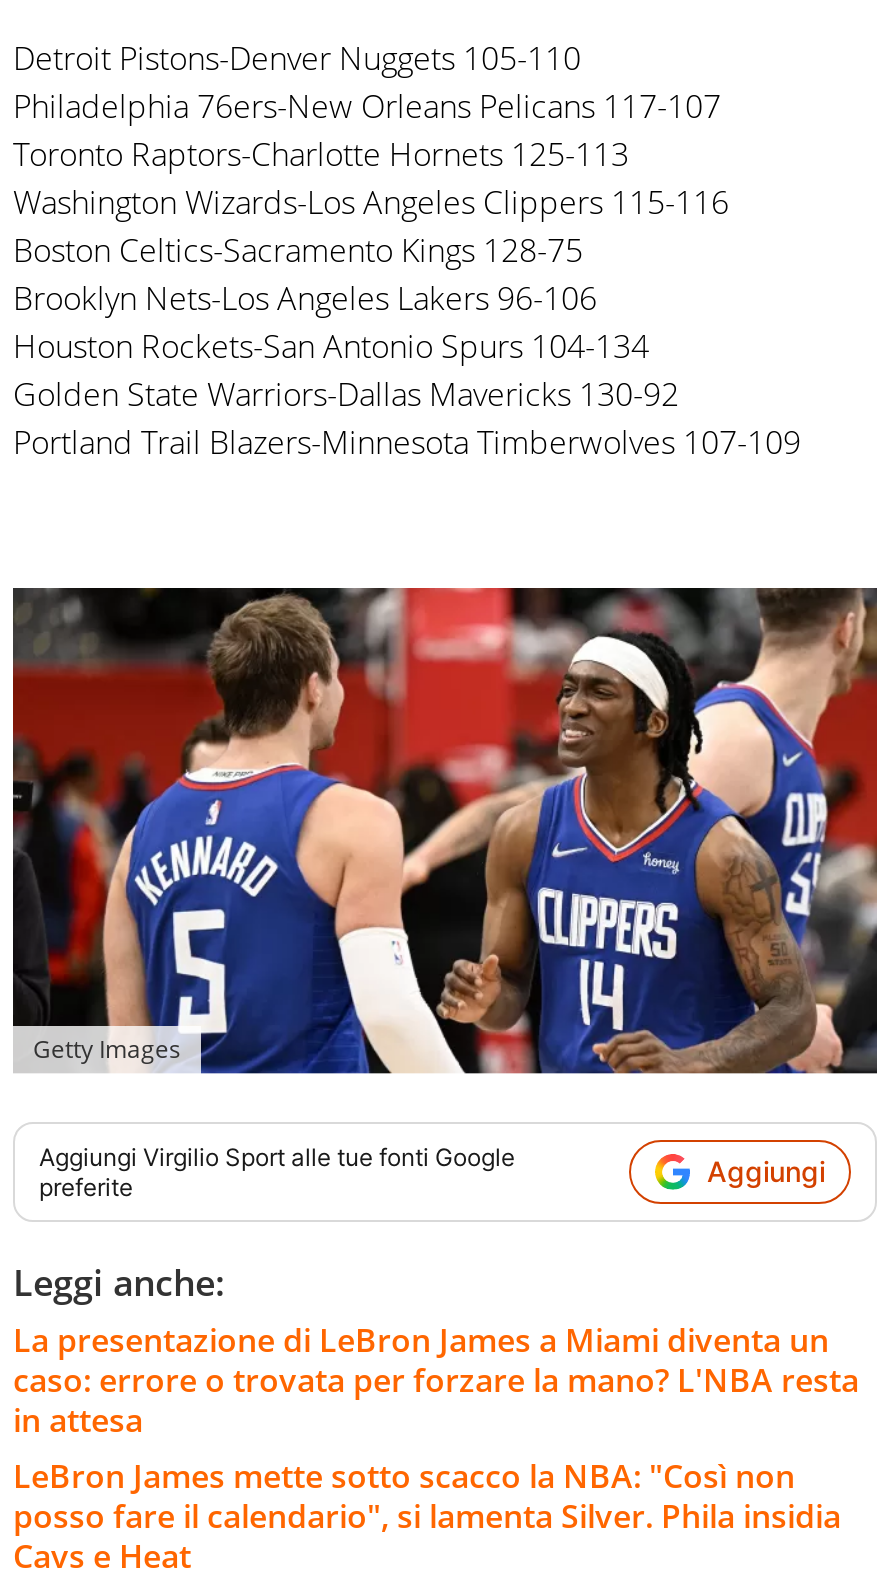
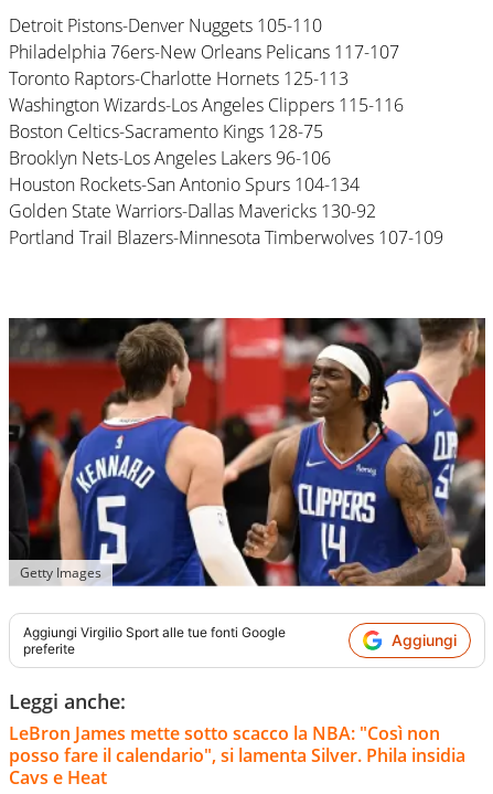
[13,1318,859,1442] La presentazione di LeBron James a Miami diventa un | caso: errore o trovata per forzare la mano? L'NBA resta | in attesa -> none

